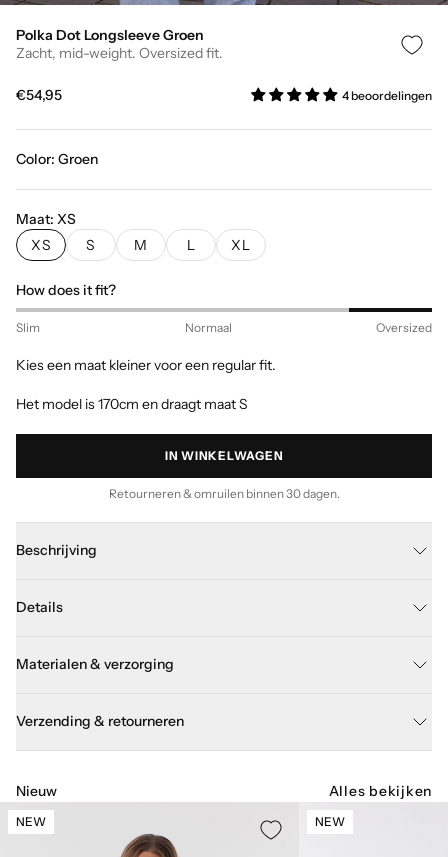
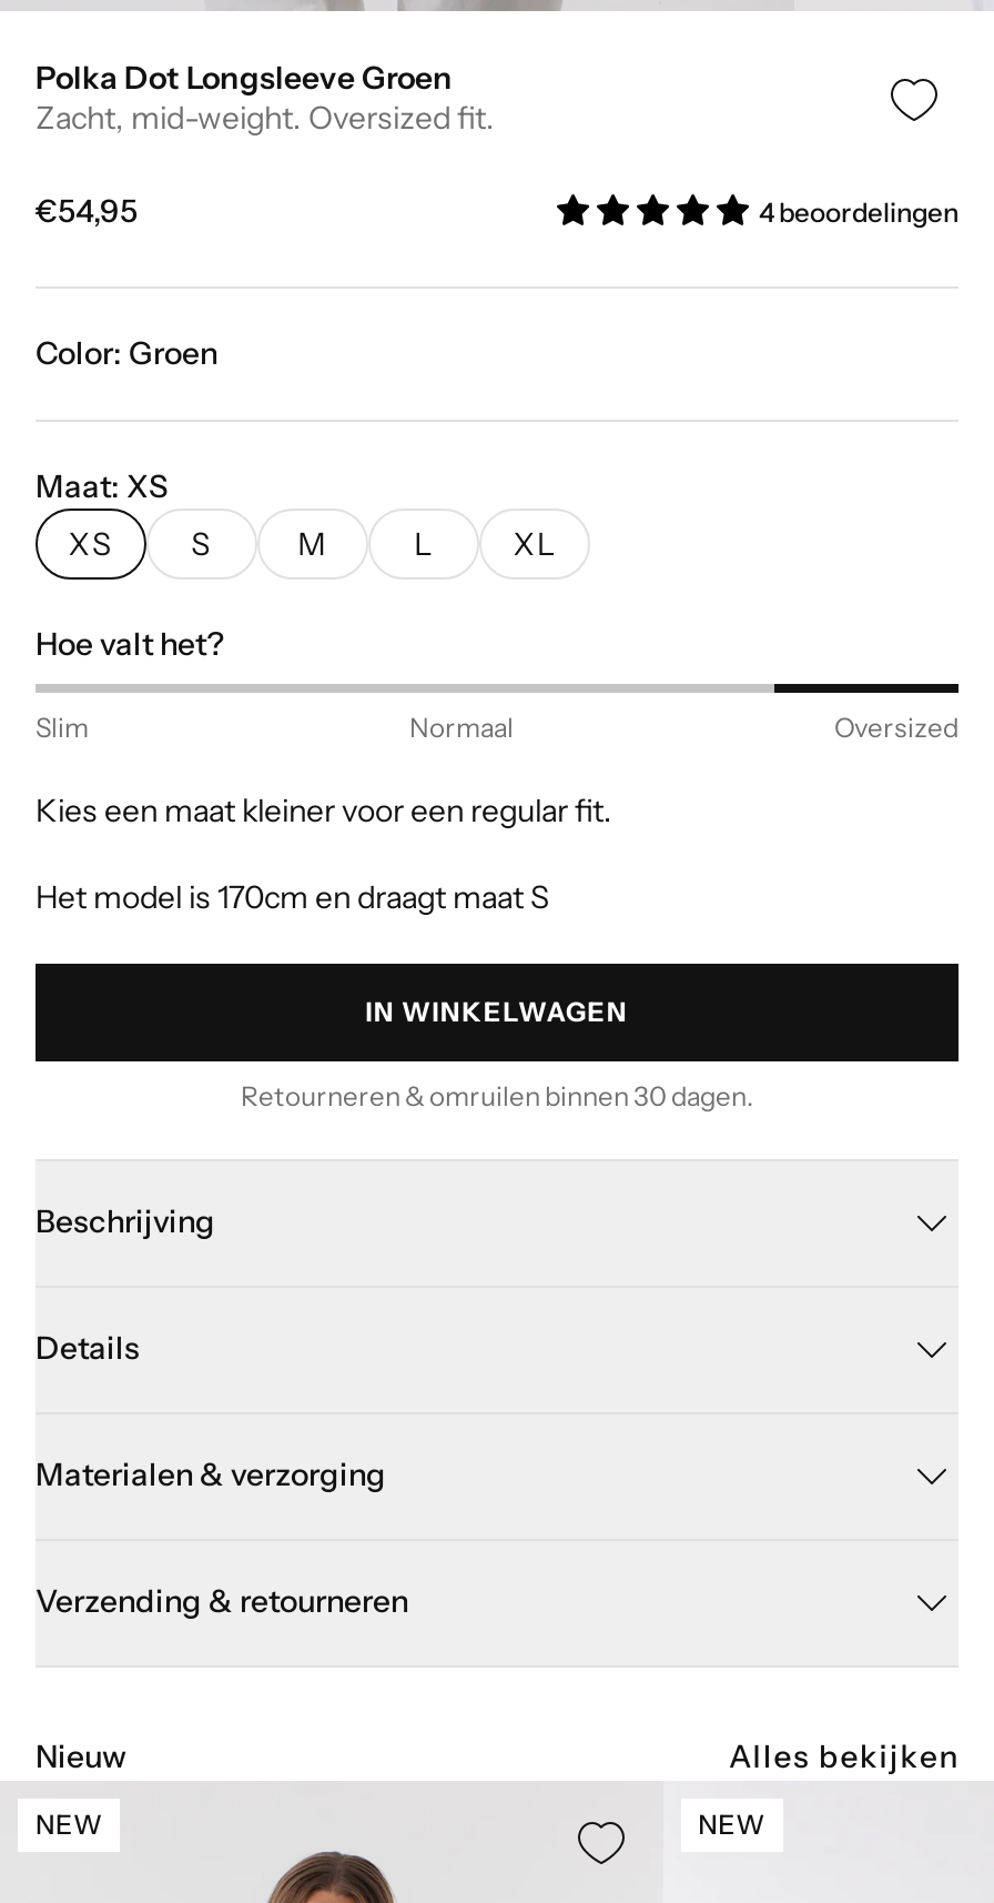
[16,281,116,299] How does it fit? -> [35,623,224,663] Hoe valt het?

